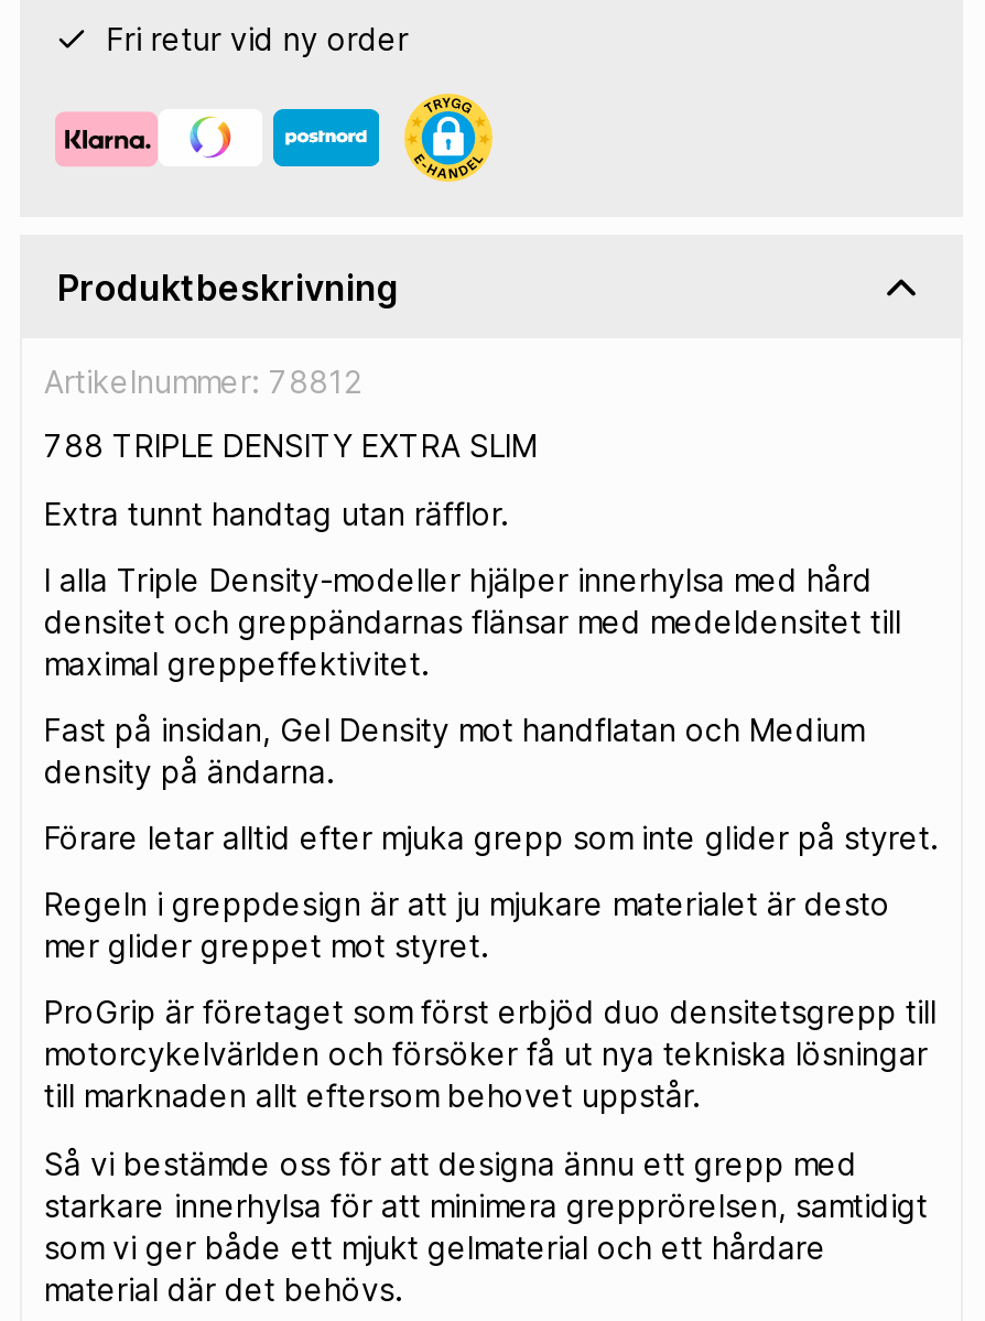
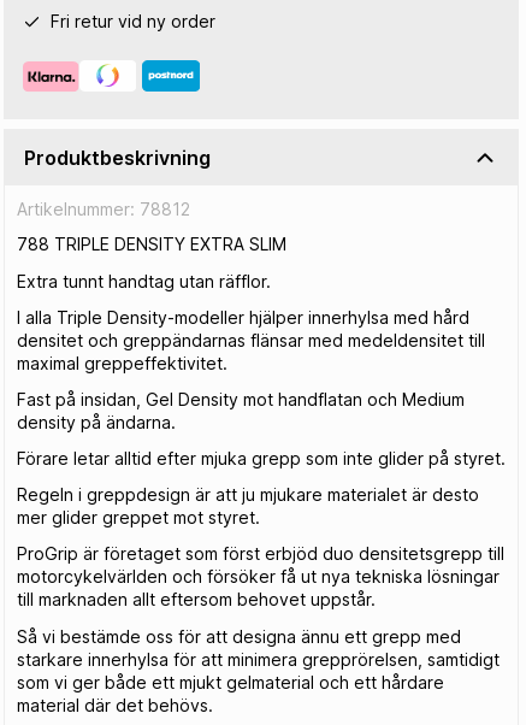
[401,91,496,184] [image] -> none

